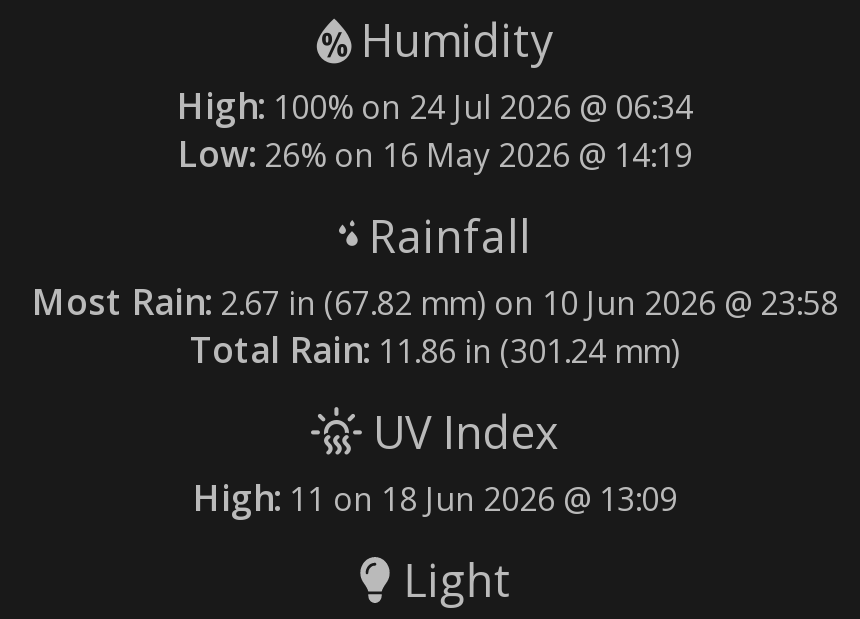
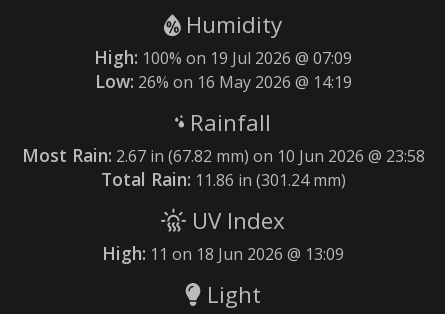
[177,81,693,129] High: 100% on 24 Jul 2026 @ 06:34 -> [94,45,352,69] High: 100% on 19 Jul 2026 @ 07:09

